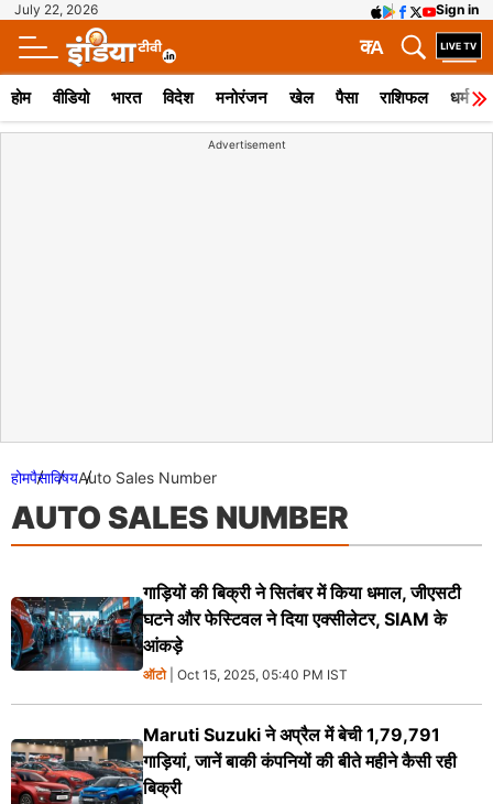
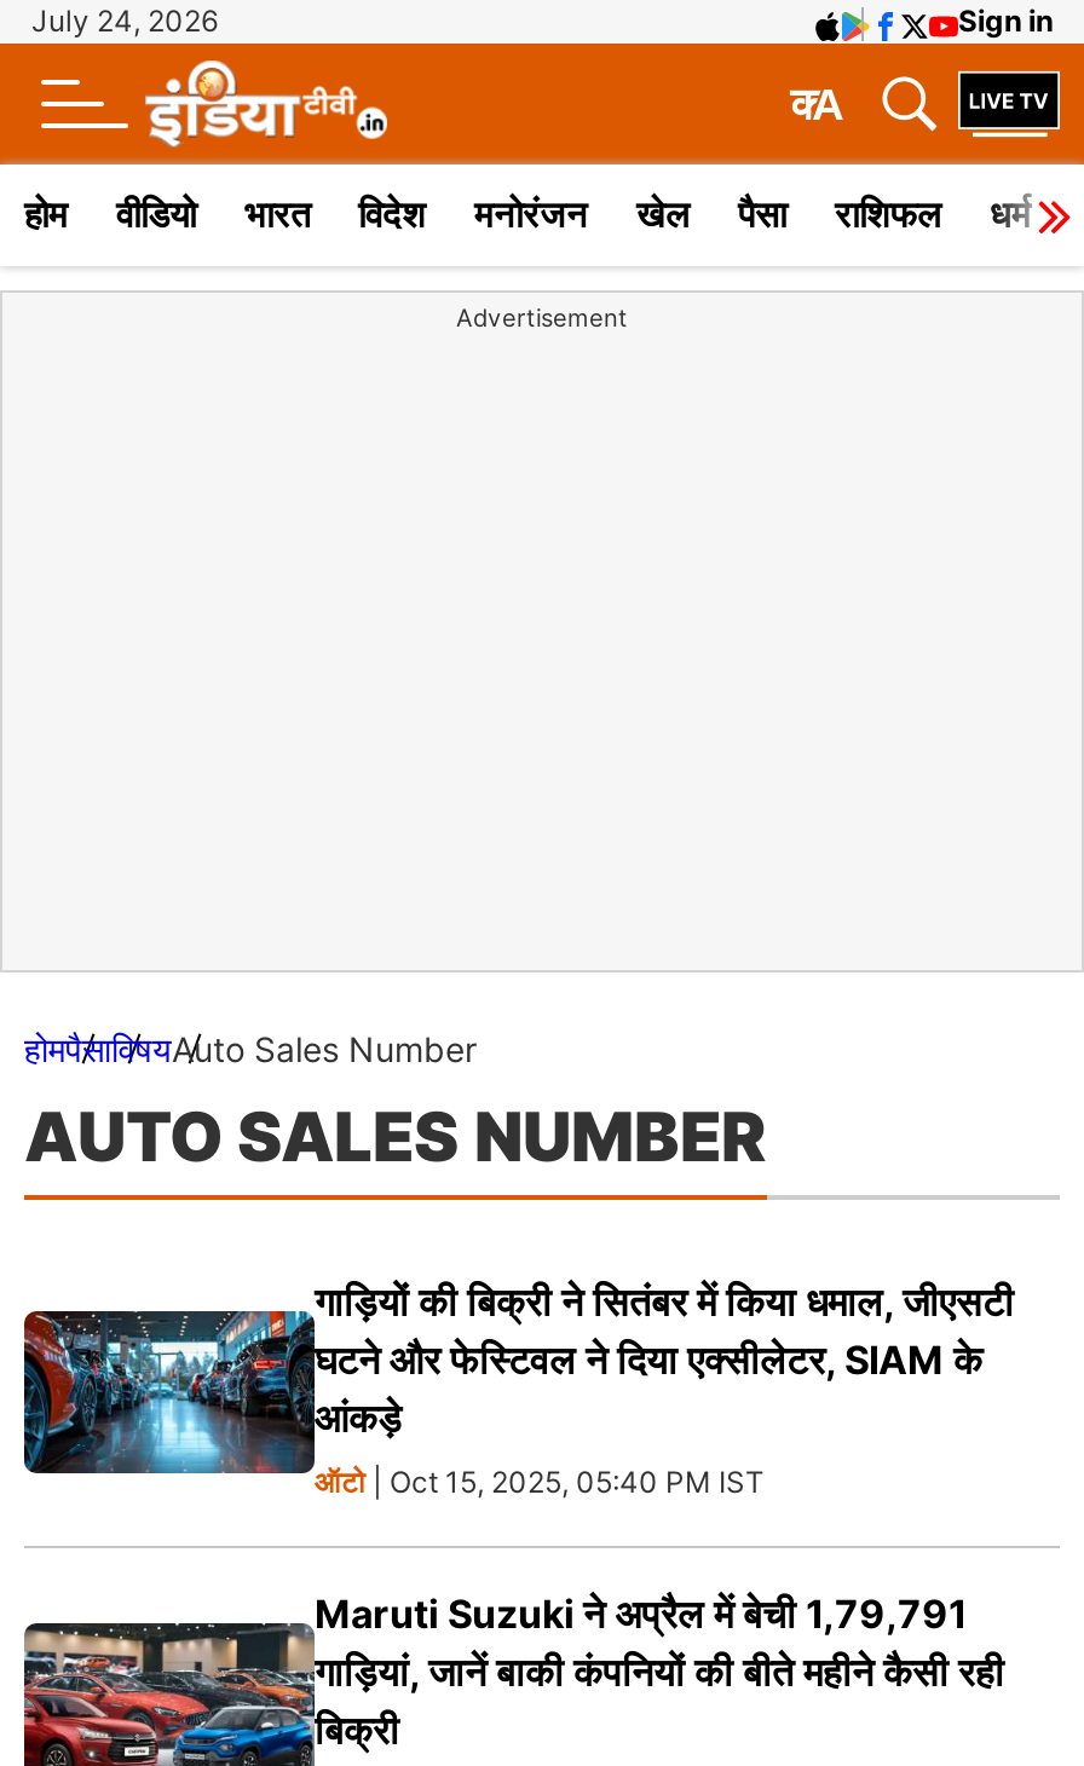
[14,1,98,18] July 22, 2026 -> [31,2,218,39] July 24, 2026

